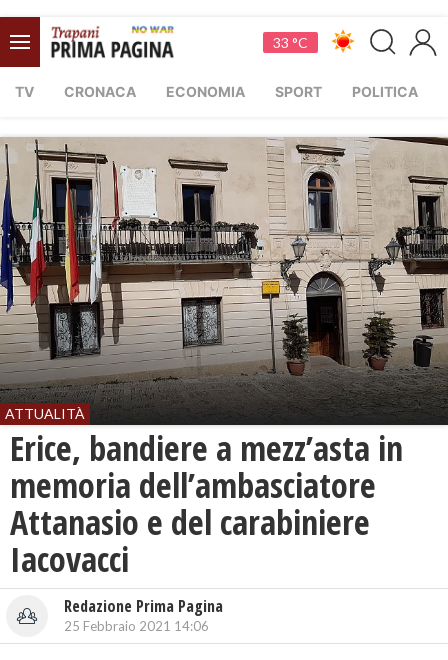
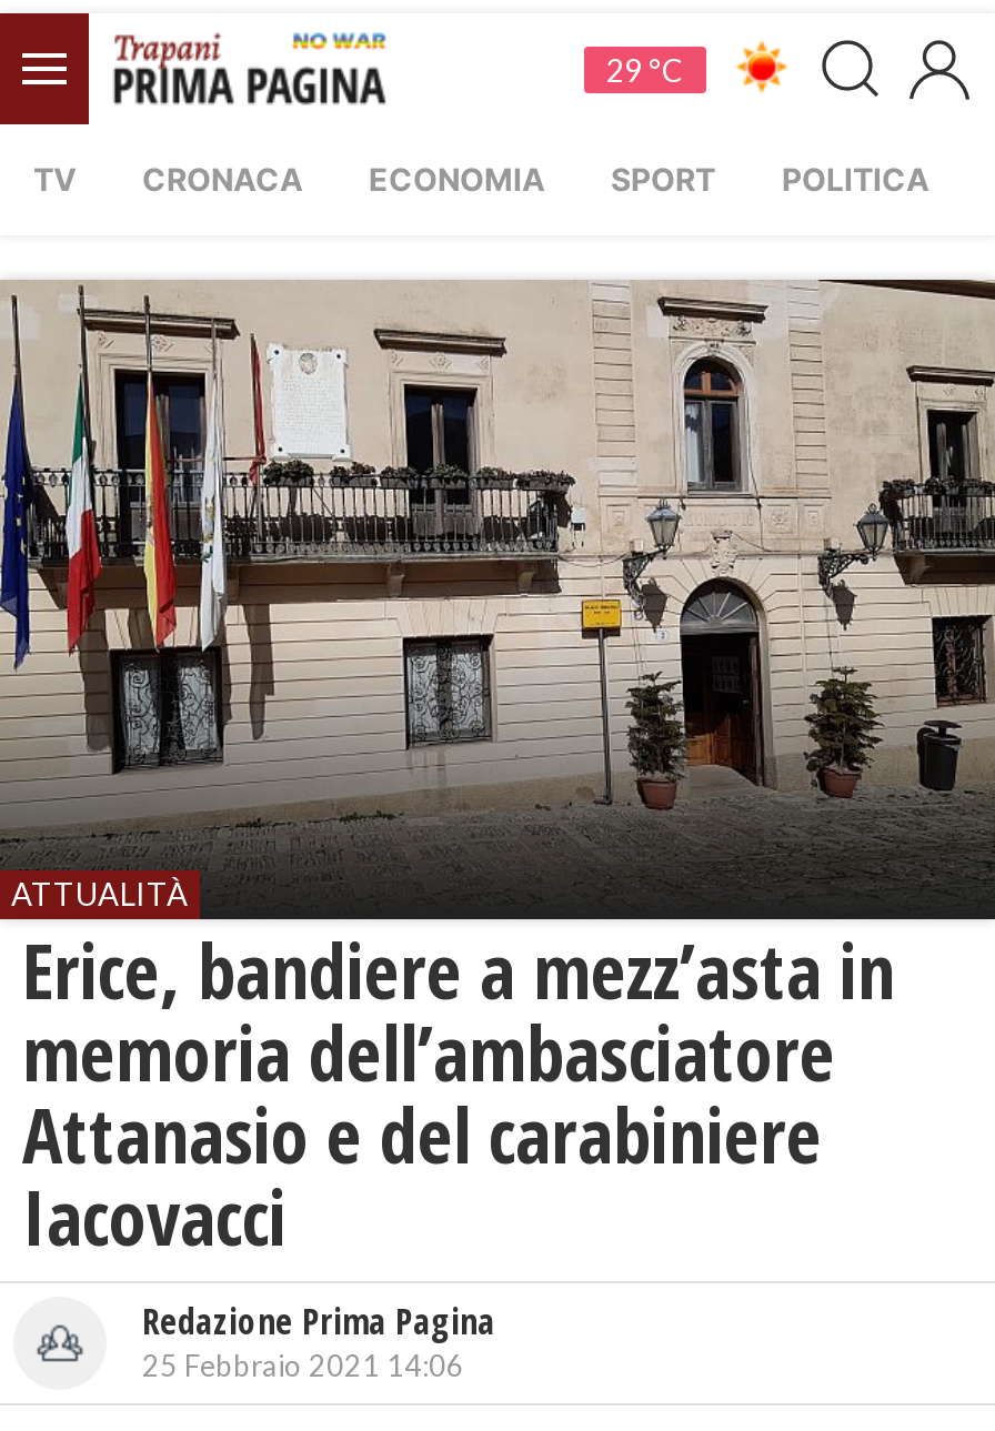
[273,33,308,50] 33 °C -> [606,50,684,88] 29 °C

